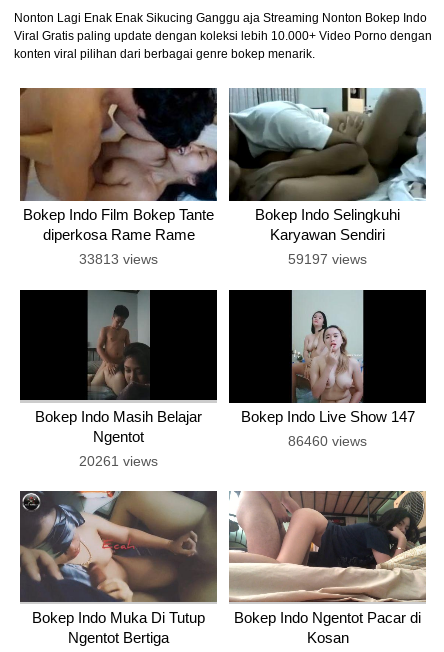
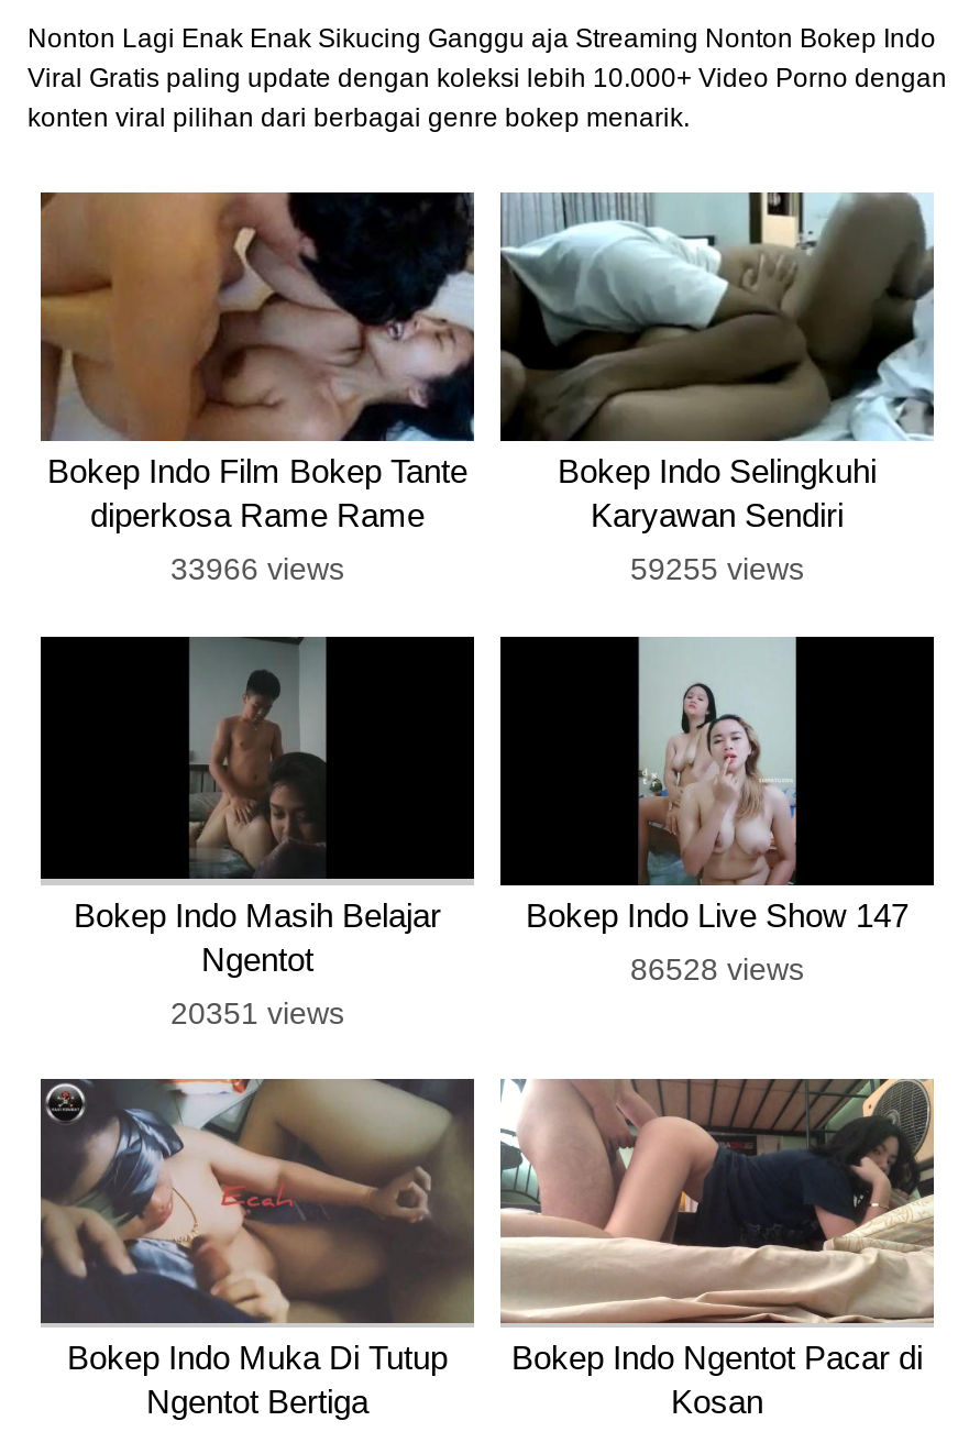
[79,251,158,267] 33813 views -> [170,551,344,587] 33966 views
[288,251,367,267] 59197 views -> [630,551,804,587] 59255 views
[288,433,367,449] 86460 views -> [630,950,804,986] 86528 views
[79,453,158,469] 20261 views -> [170,994,344,1030] 20351 views

